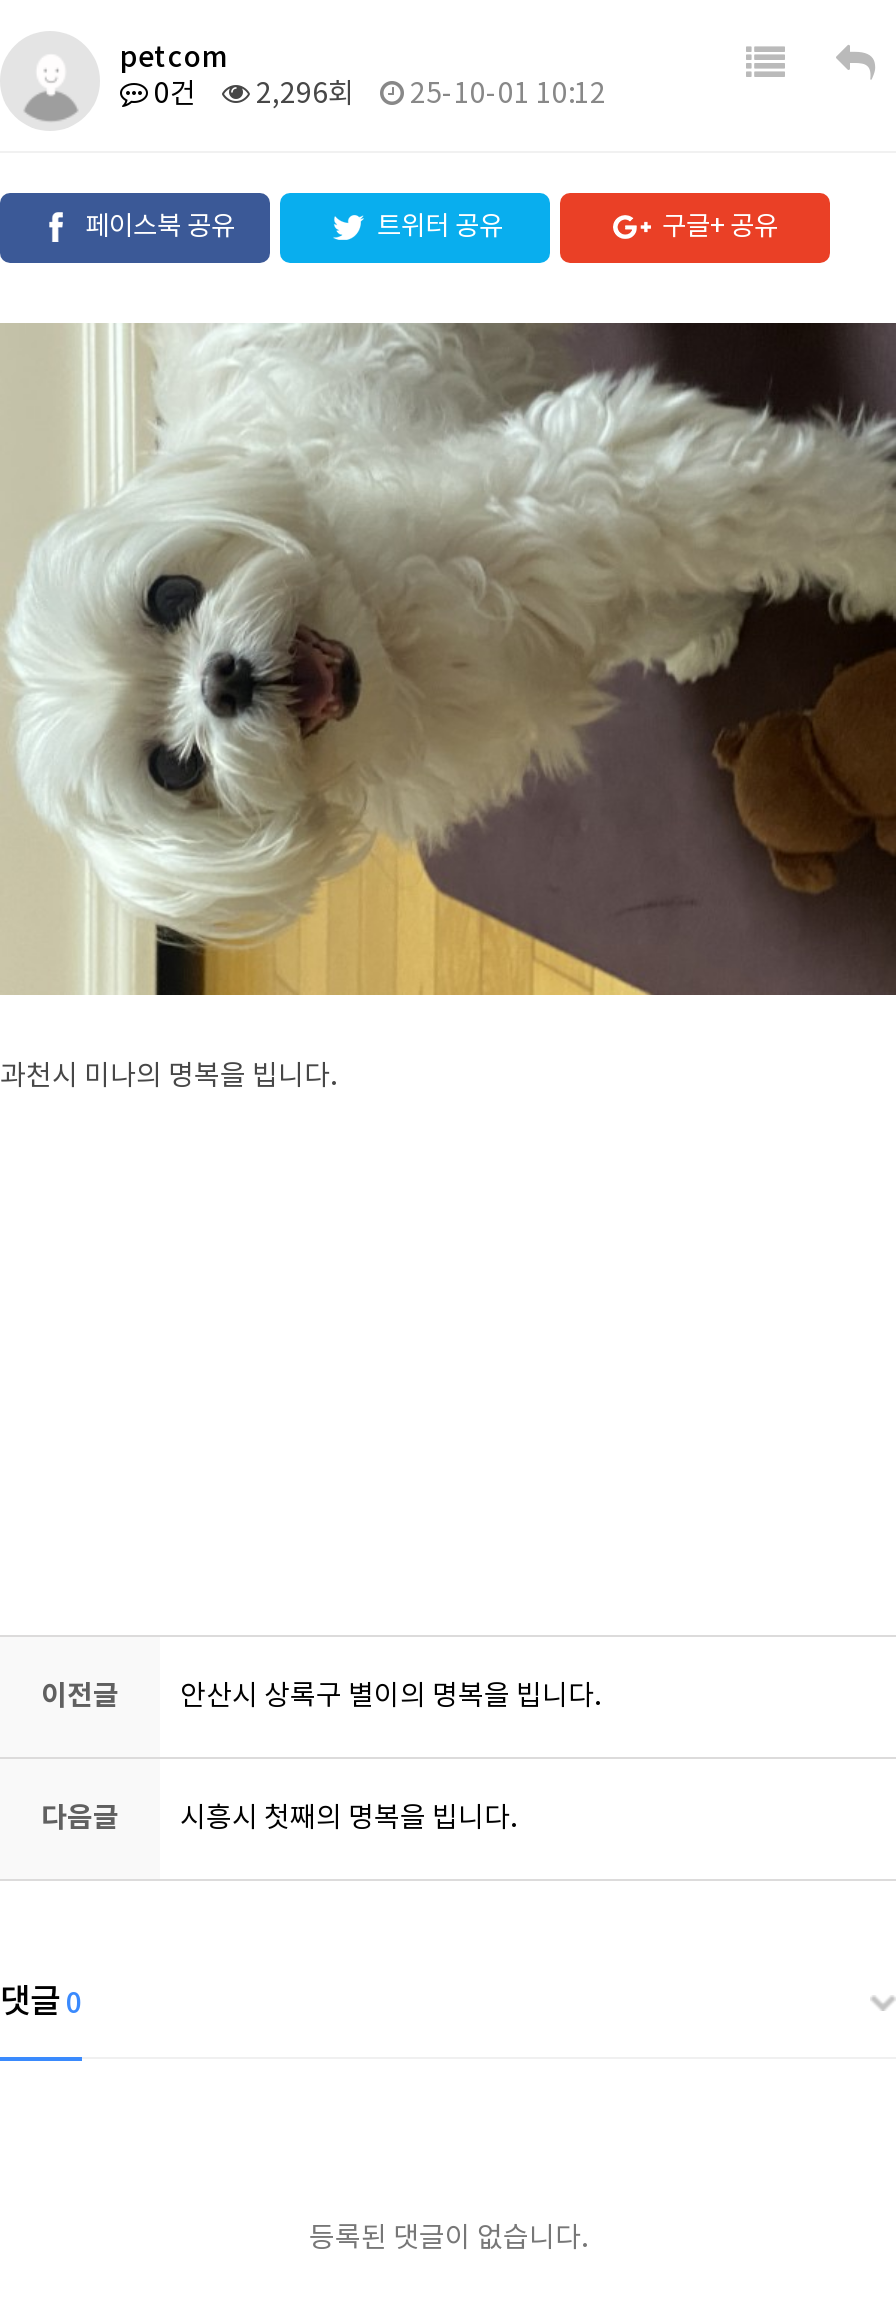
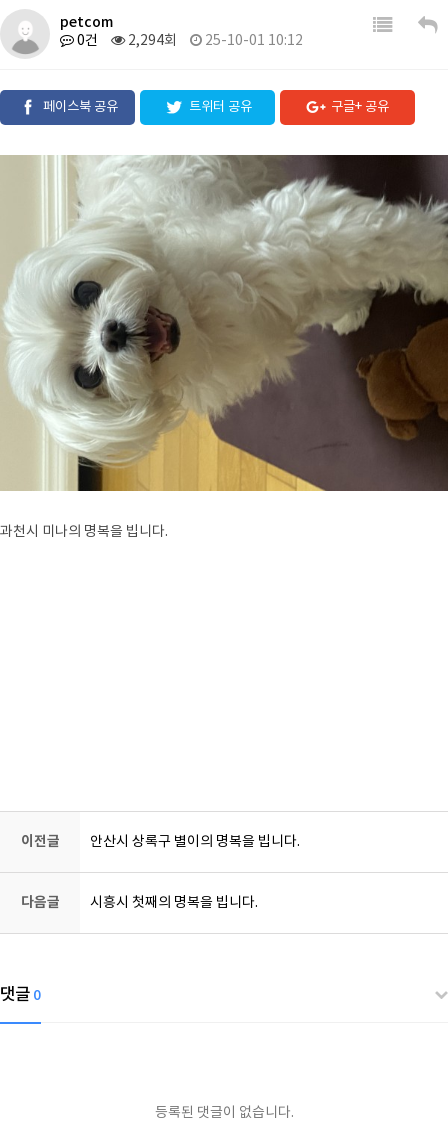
[148,79,606,111] 0건 2,296회 25-10-01 10:12 -> [74,33,303,49] 0건 2,294회 25-10-01 10:12

